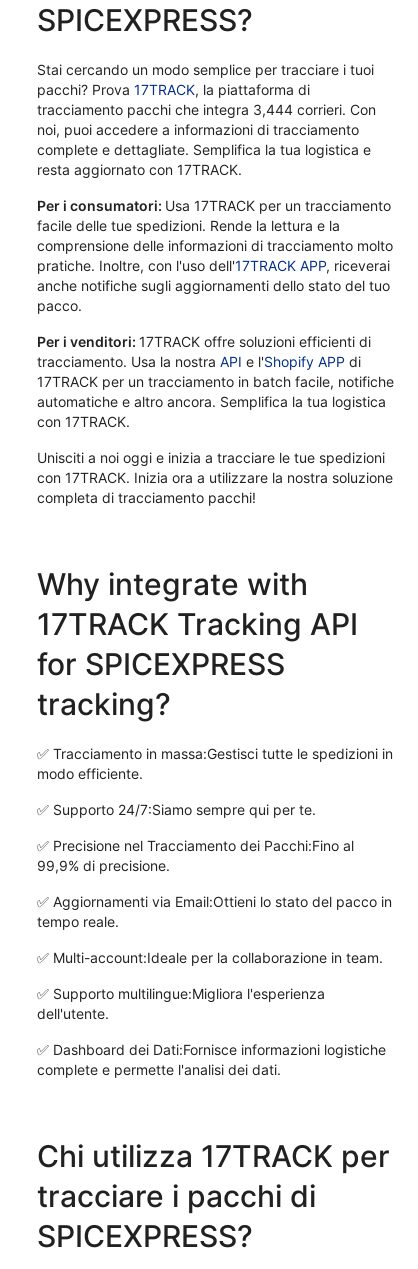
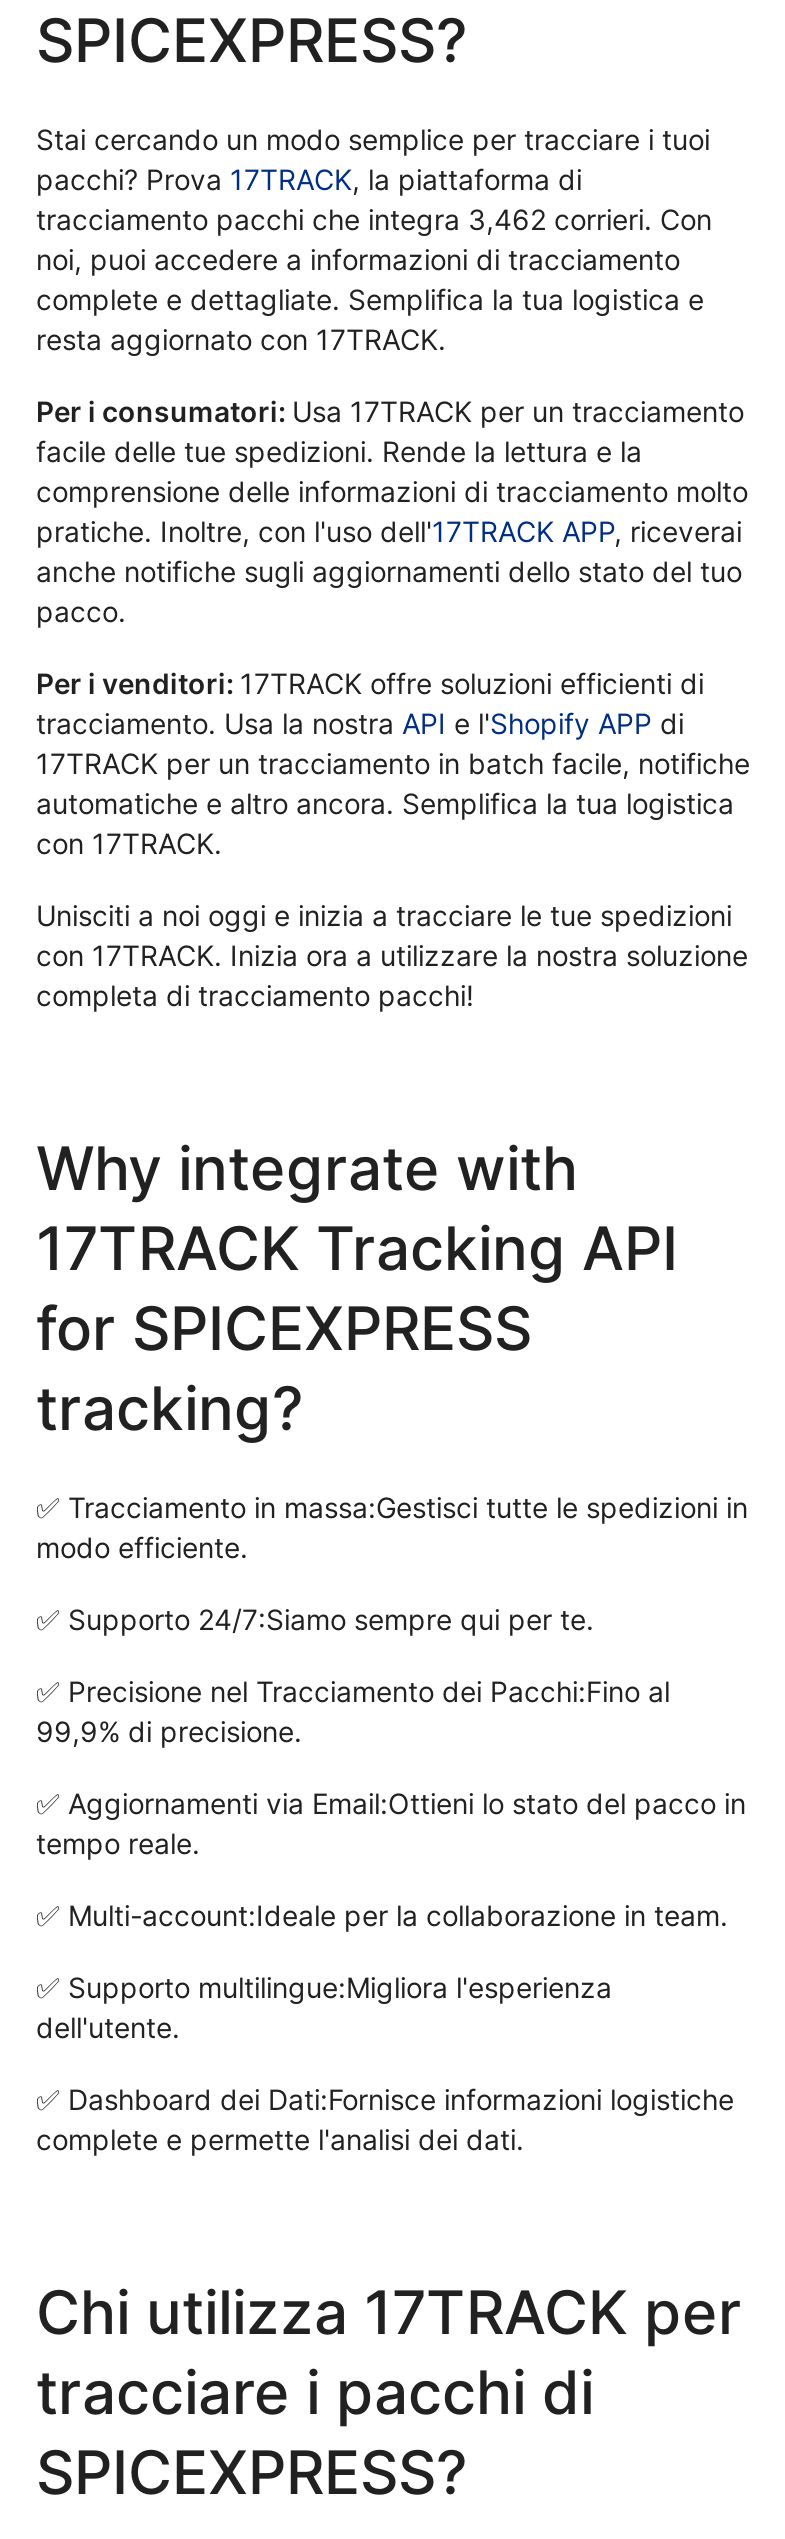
[37,101,376,118] tracciamento pacchi che integra 3,444 corrieri. Con -> [36,203,712,237] tracciamento pacchi che integra 3,462 corrieri. Con

